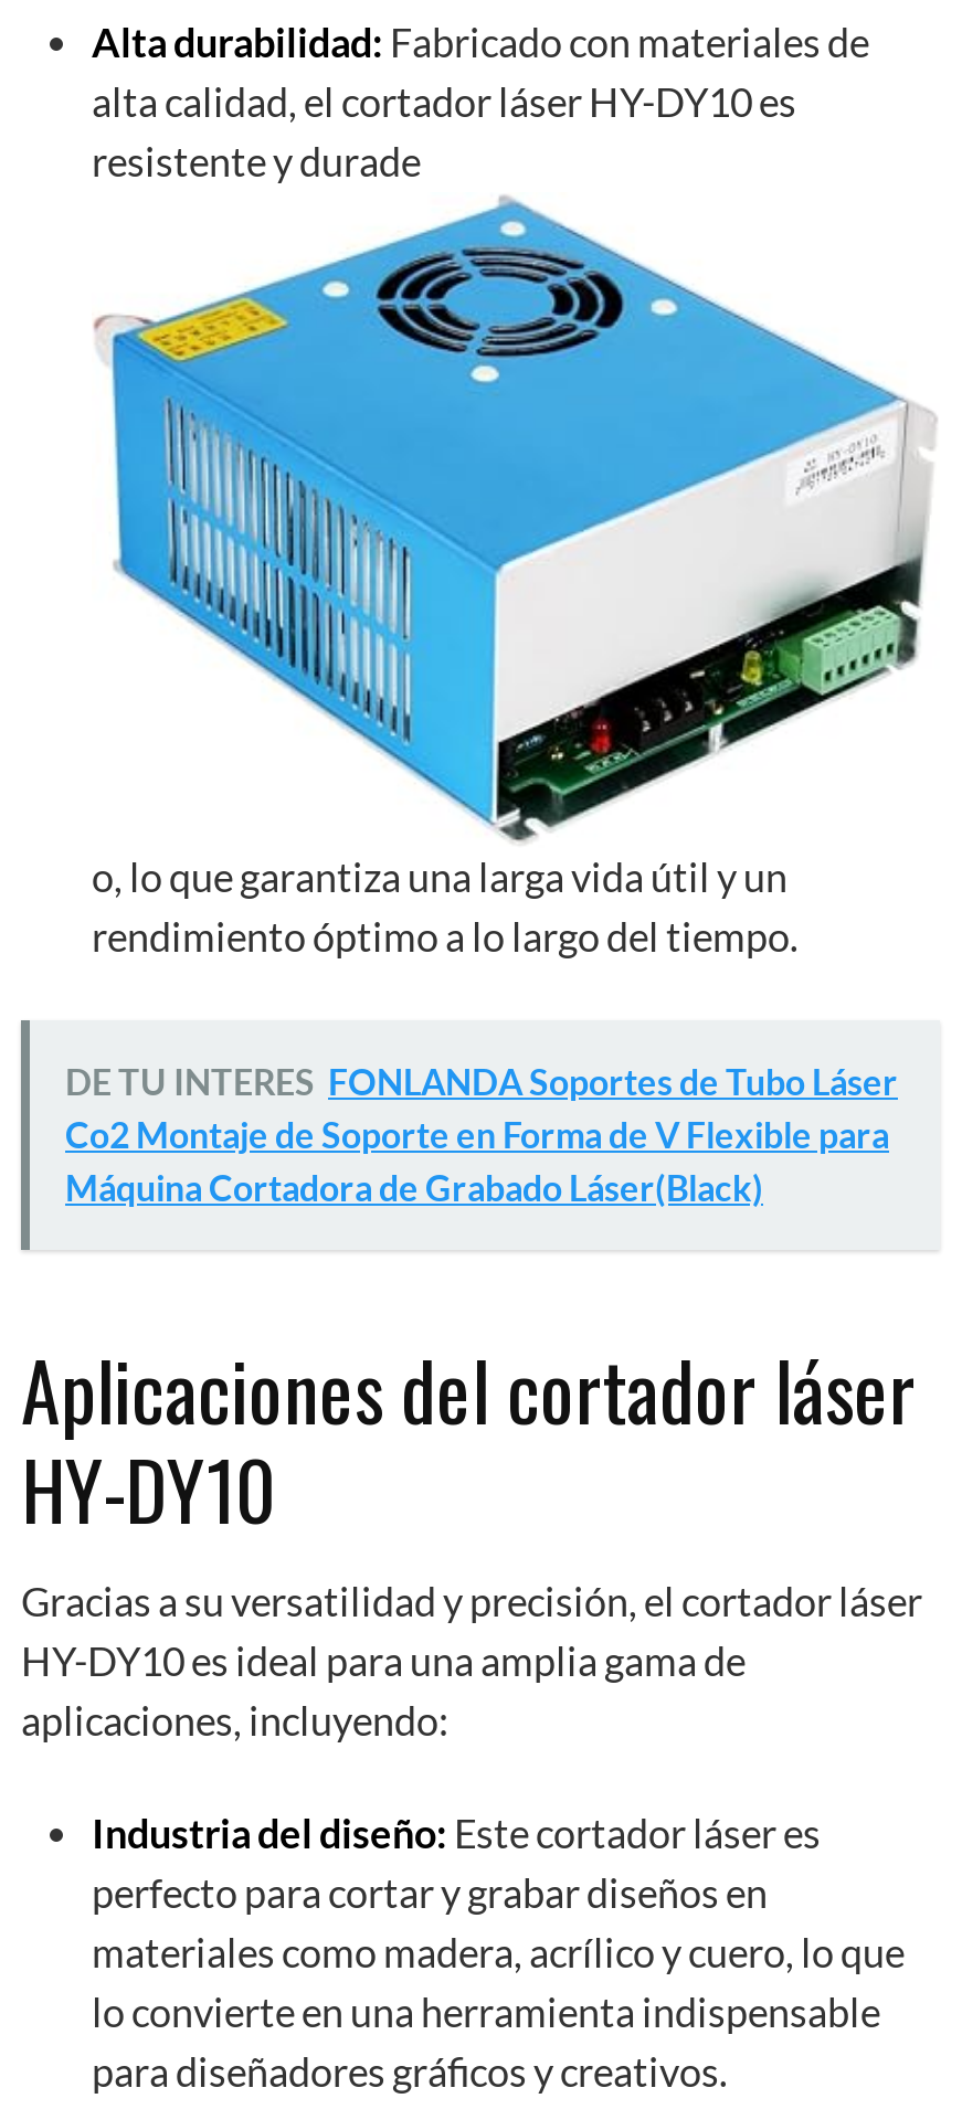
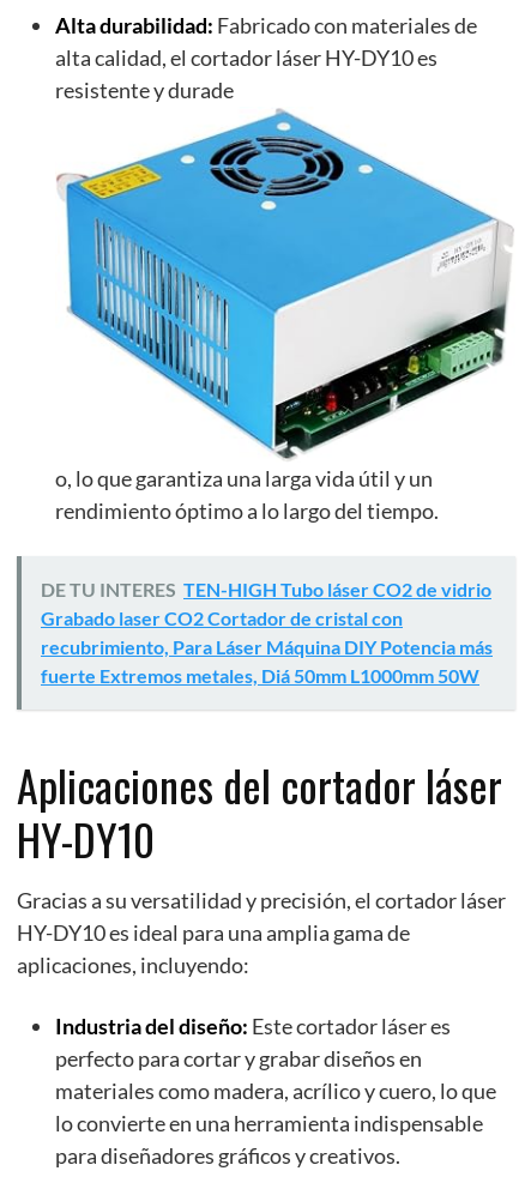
[65,1060,898,1208] DE TU INTERES FONLANDA Soportes de Tubo Láser | Co2 Montaje de Soporte en Forma de V Flexible para | Máquina Cortadora de Grabado Láser(Black) -> [41,577,493,687] DE TU INTERES TEN-HIGH Tubo láser CO2 de vidrio | Grabado laser CO2 Cortador de cristal con | recubrimiento, Para Láser Máquina DIY Potencia más | fuerte Extremos metales, Diá 50mm L1000mm 50W

